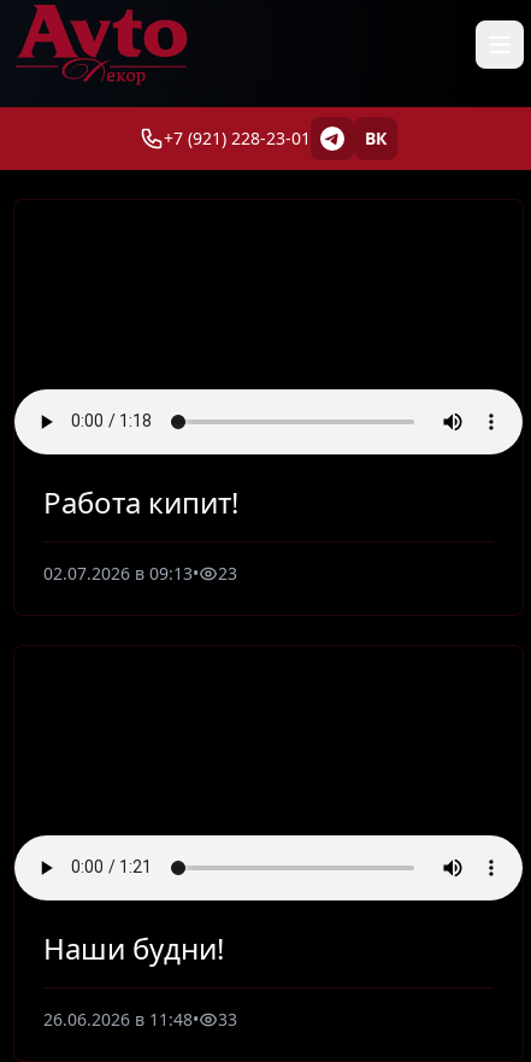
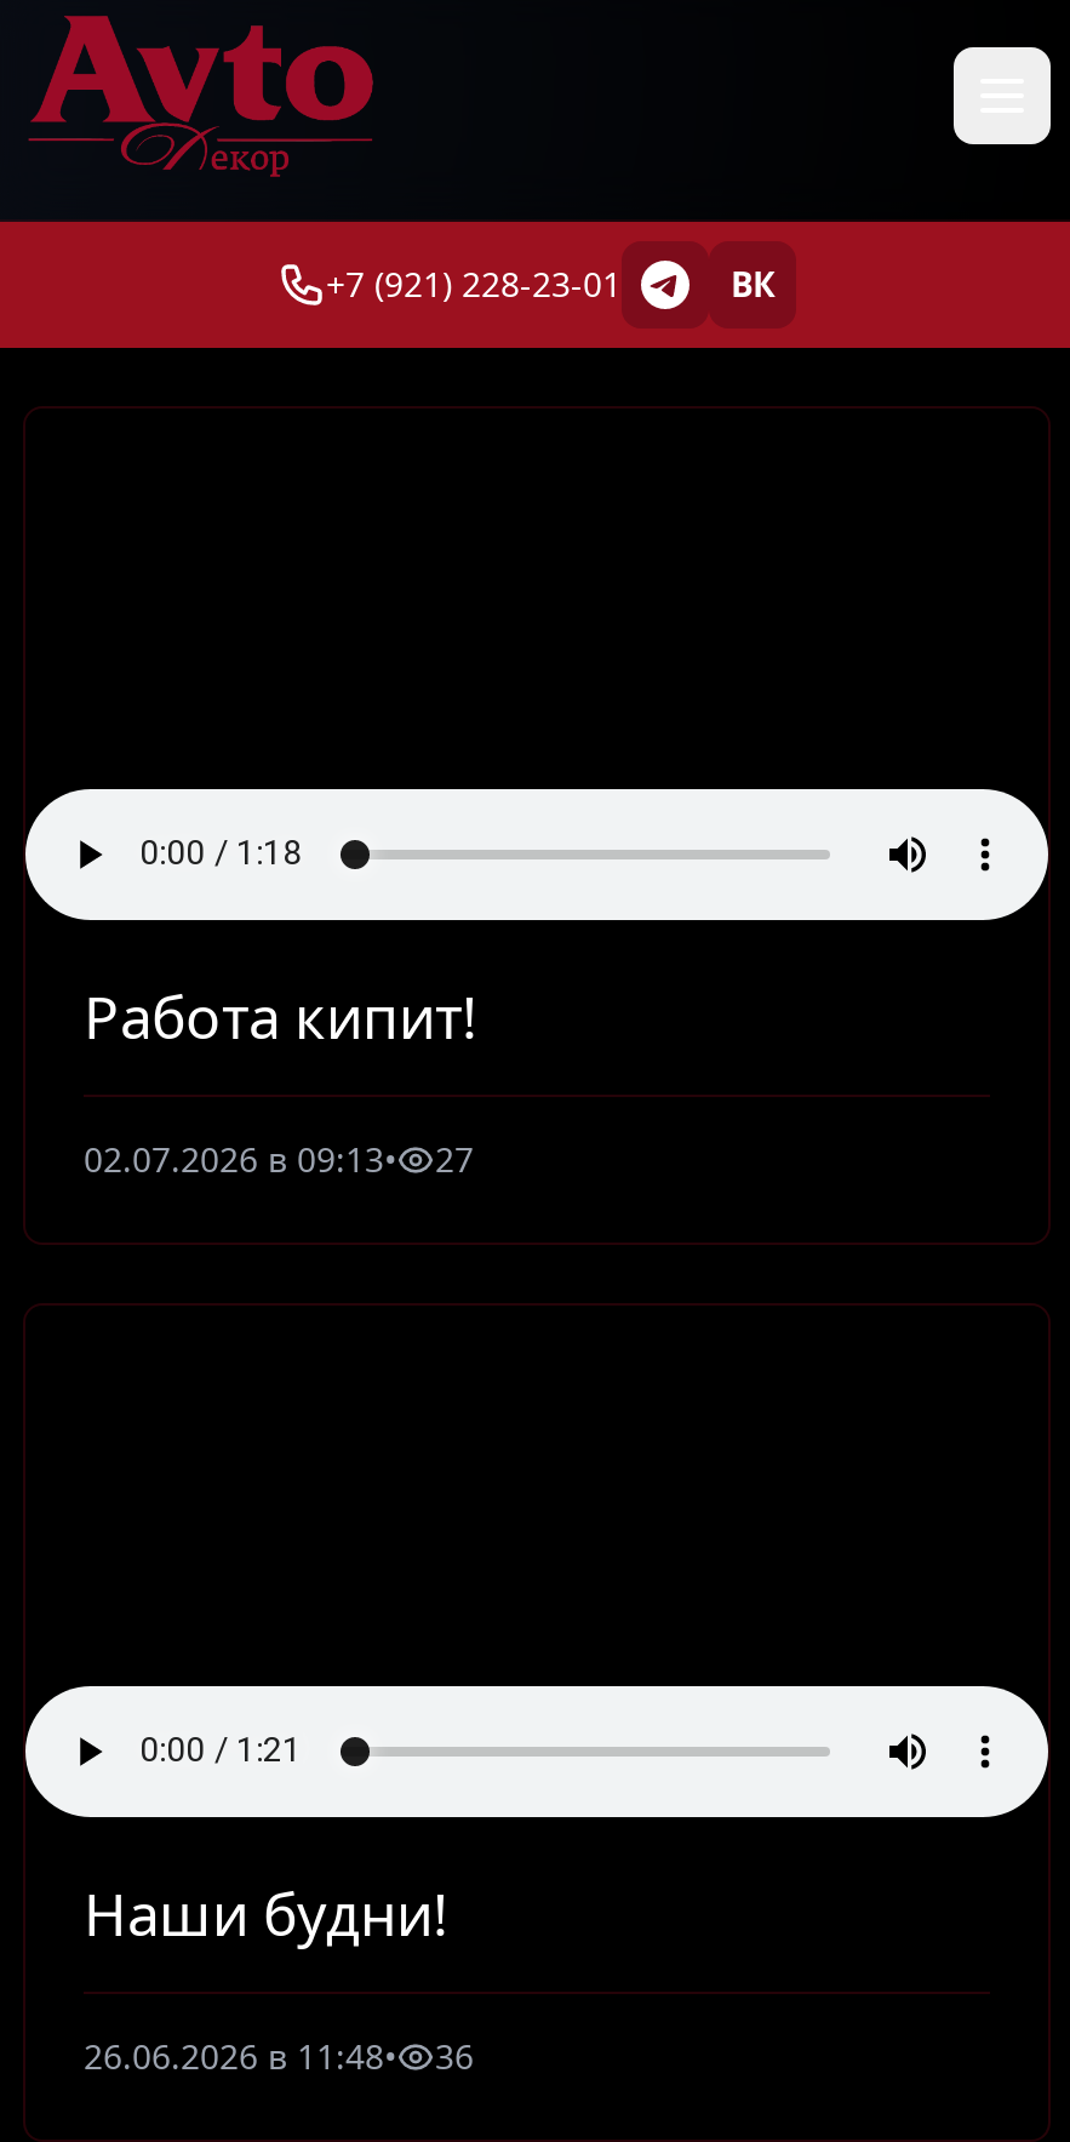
[43,561,237,584] 02.07.2026 в 09:13• 23 -> [84,1135,474,1181] 02.07.2026 в 09:13• 27
[43,1007,237,1030] 26.06.2026 в 11:48• 33 -> [84,2032,474,2078] 26.06.2026 в 11:48• 36

